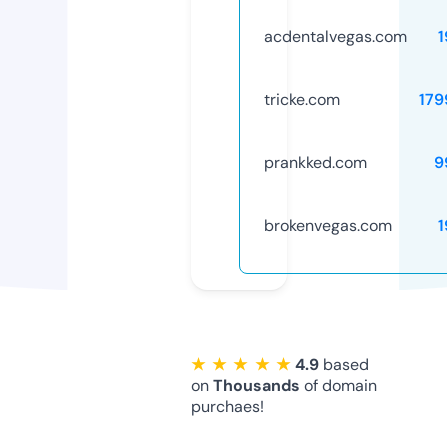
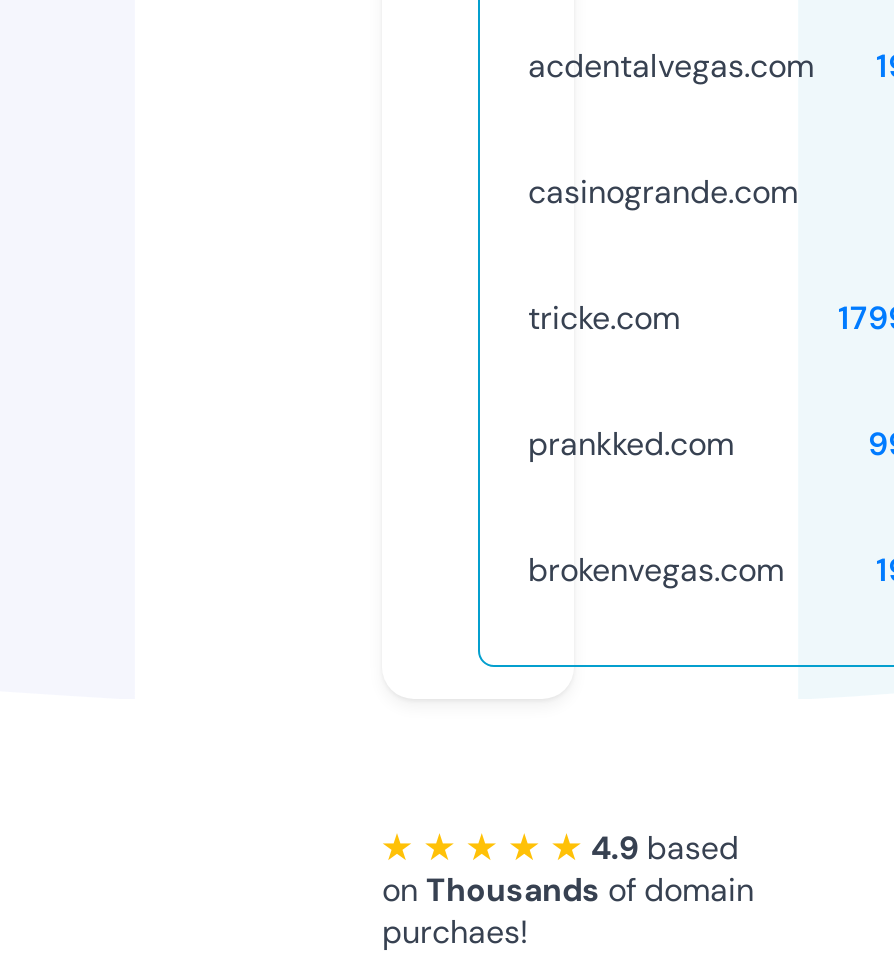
none -> [528,171,798,213] casinogrande.com

